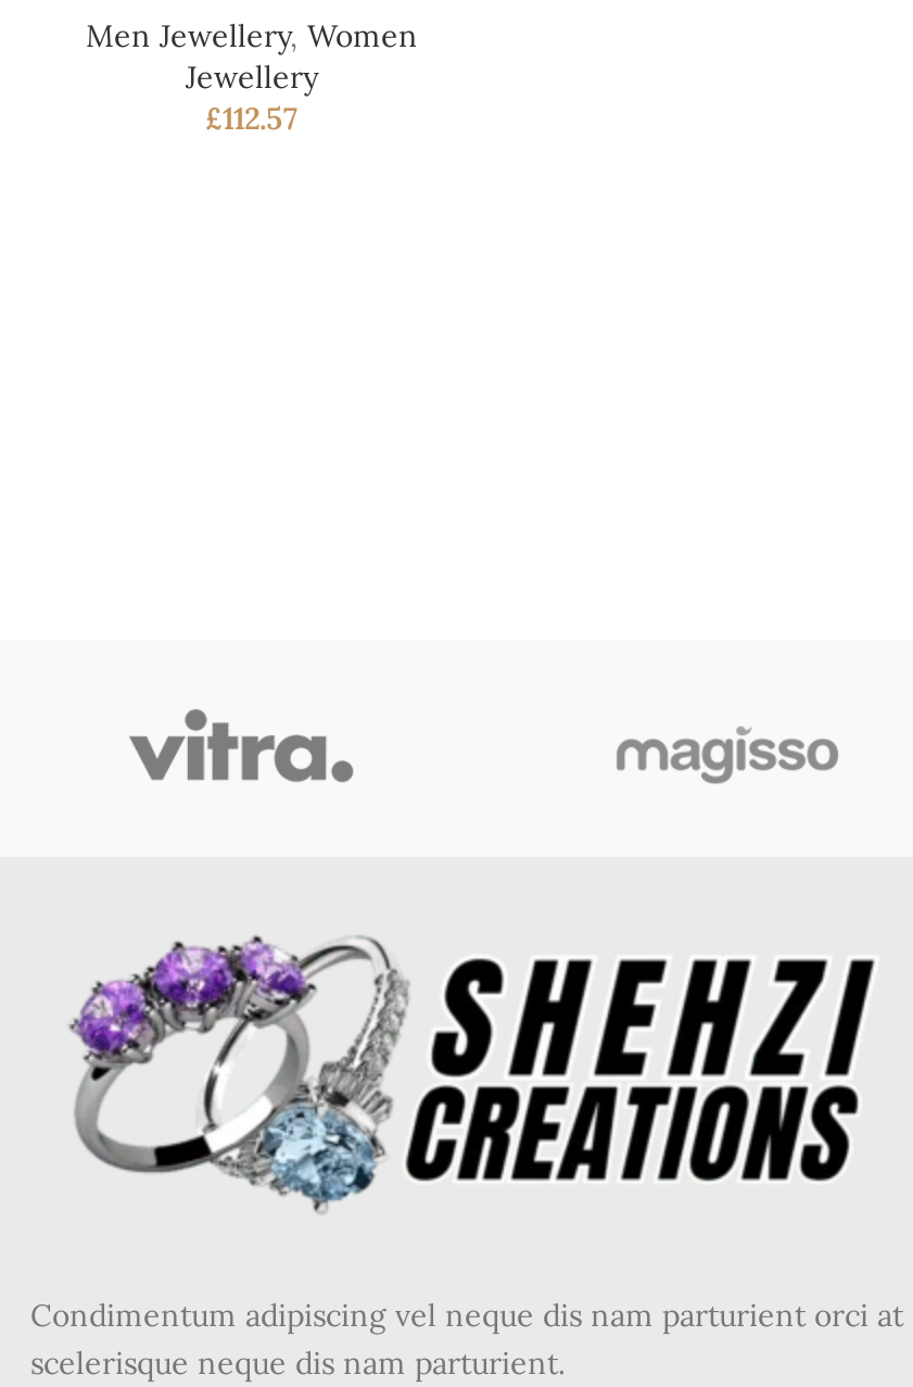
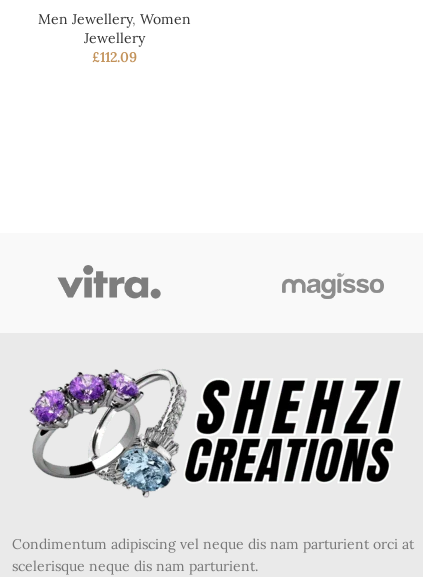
[205,99,299,138] £112.57 -> [91,48,136,66] £112.09

